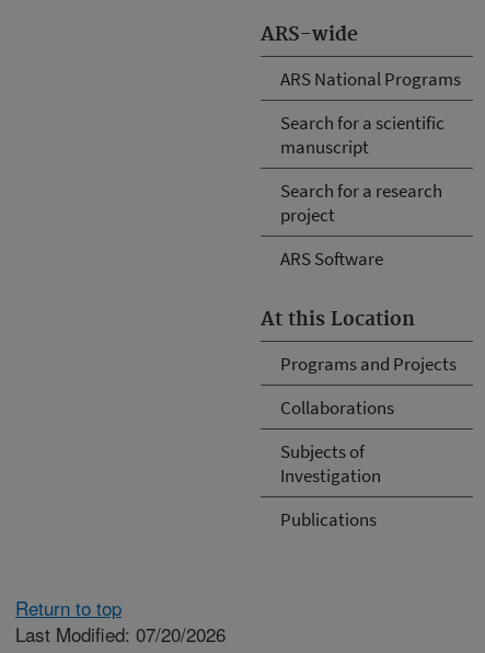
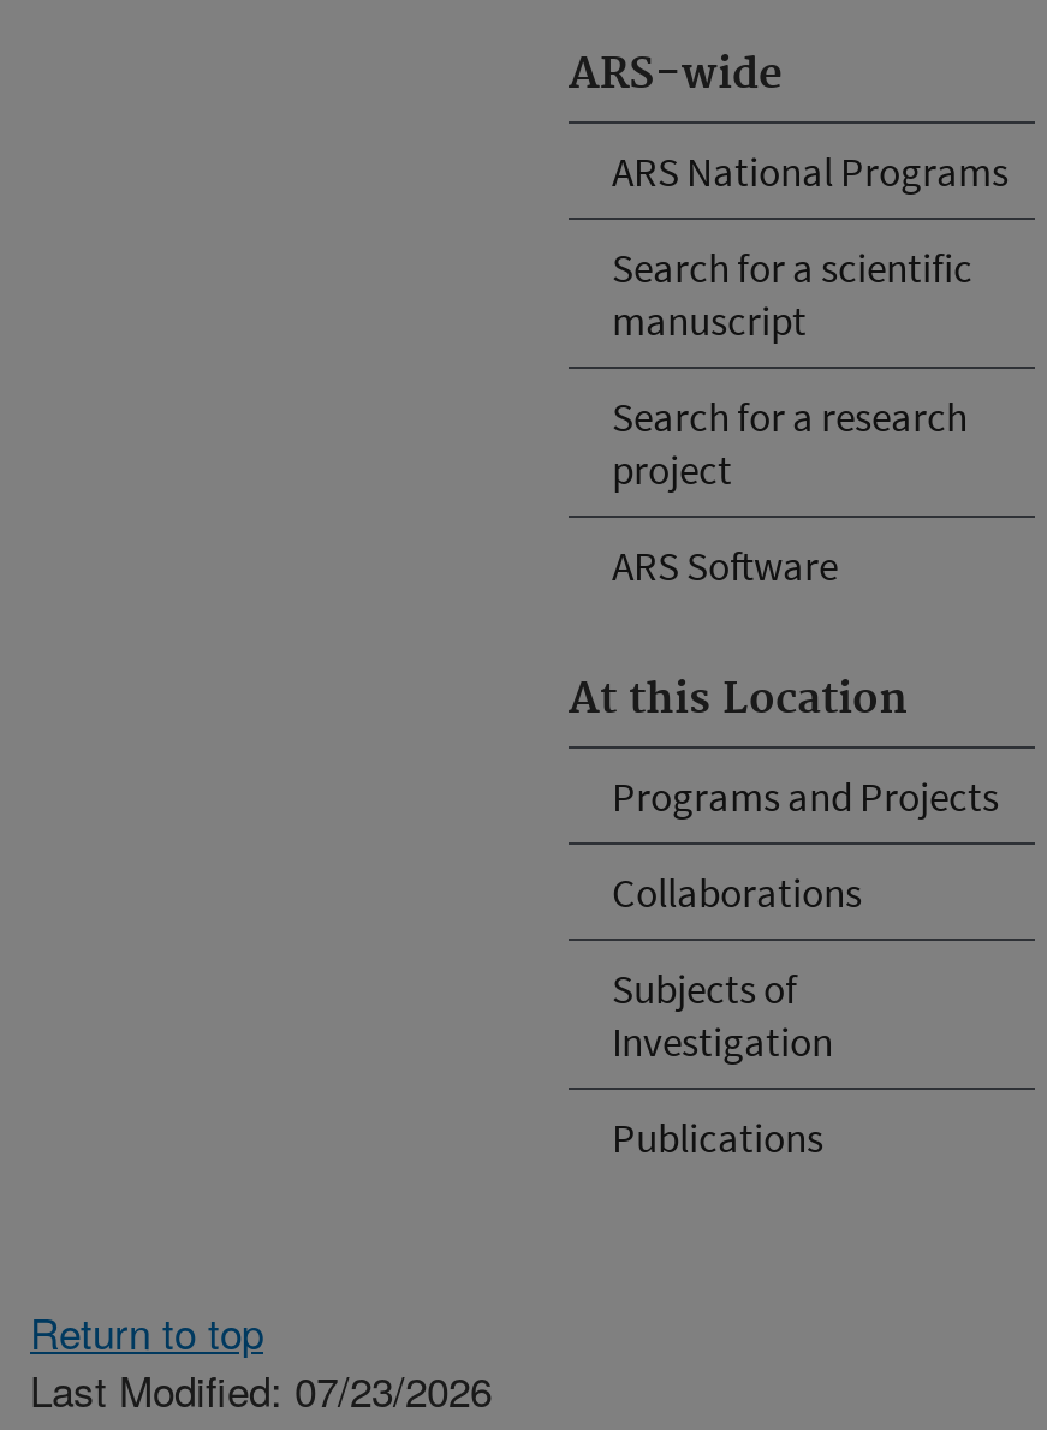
[15,620,226,648] Last Modified: 07/20/2026 -> [30,1359,492,1419] Last Modified: 07/23/2026

